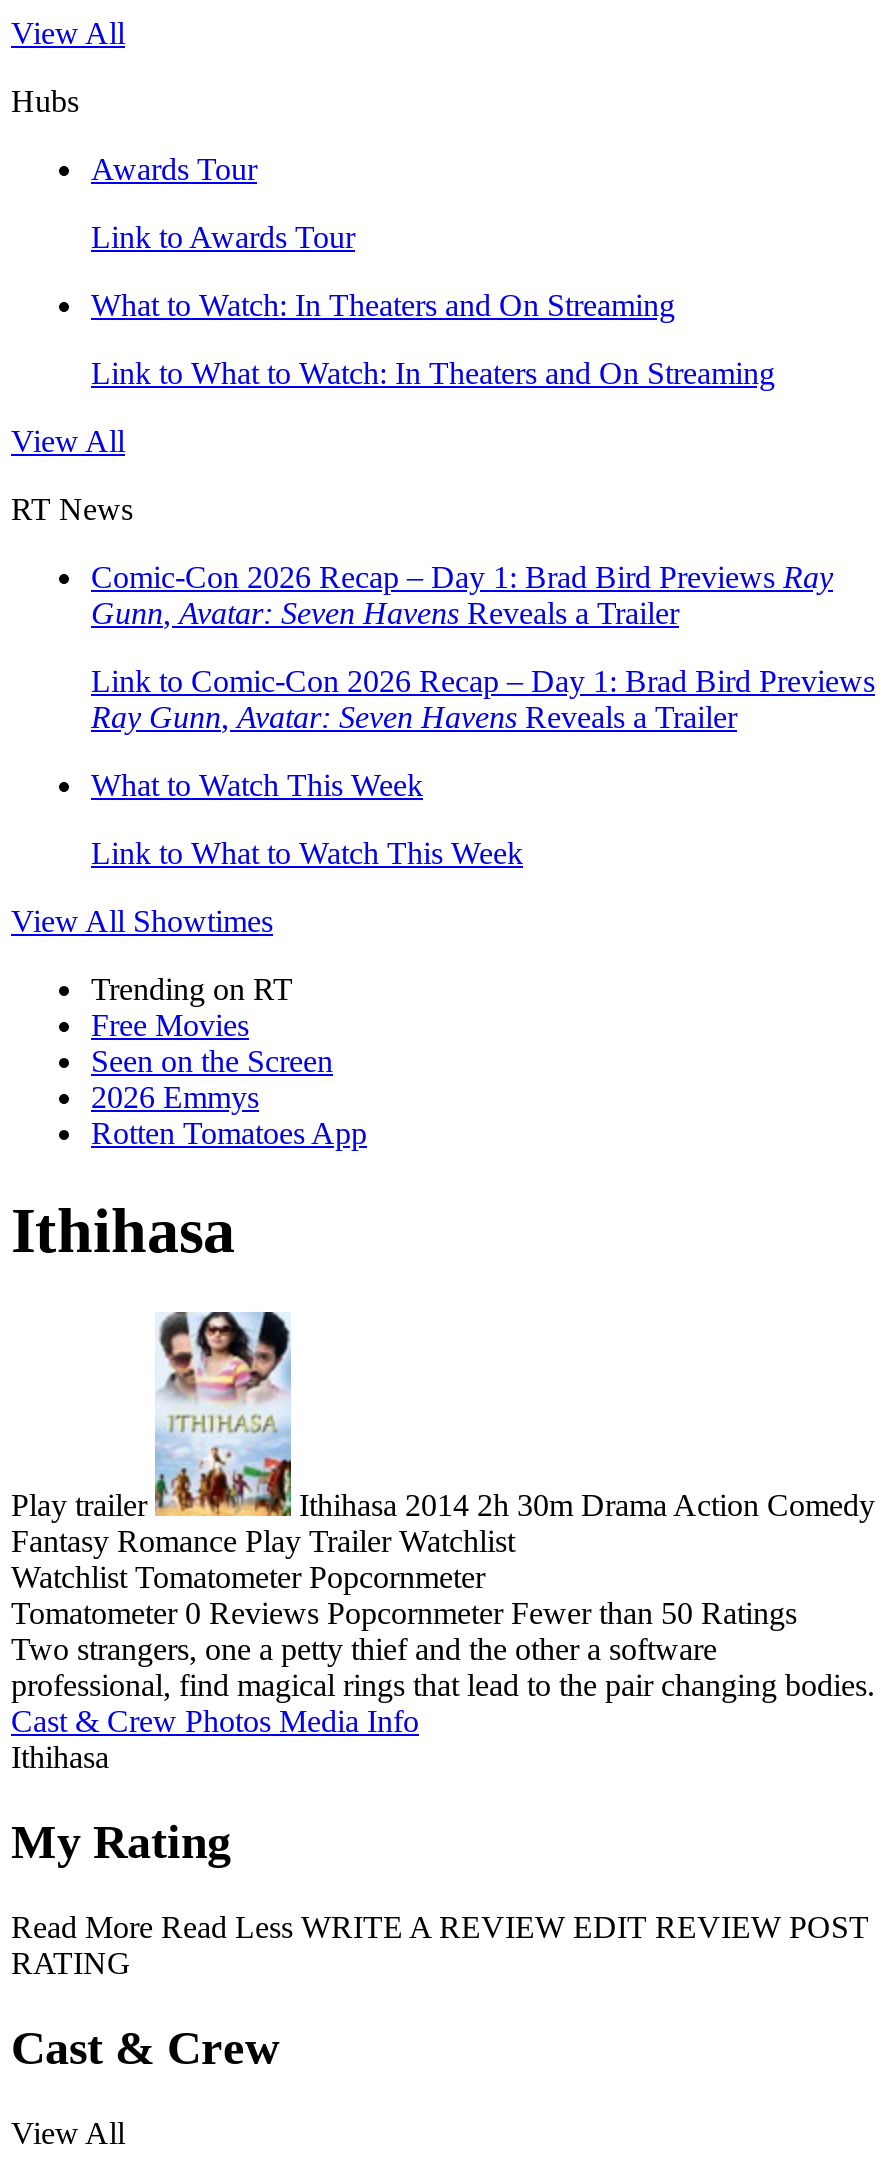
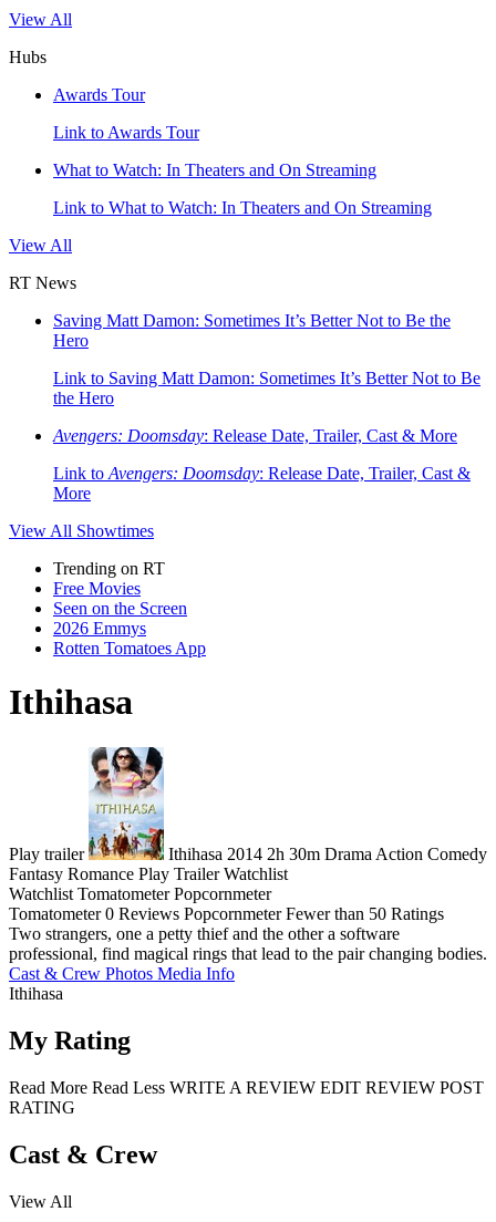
[91,560,833,630] Comic-Con 2026 Recap – Day 1: Brad Bird Previews Ray | Gunn, Avatar: Seven Havens Reveals a Trailer -> [53,311,451,350] Saving Matt Damon: Sometimes It’s Better Not to Be the | Hero
[91,664,875,734] Link to Comic-Con 2026 Recap – Day 1: Brad Bird Previews | Ray Gunn, Avatar: Seven Havens Reveals a Trailer -> [53,369,480,407] Link to Saving Matt Damon: Sometimes It’s Better Not to Be | the Hero
[91,768,423,802] What to Watch This Week -> [53,426,457,445] Avengers: Doomsday: Release Date, Trailer, Cast & More
[91,836,523,870] Link to What to Watch This Week -> [53,464,471,503] Link to Avengers: Doomsday: Release Date, Trailer, Cast & | More

